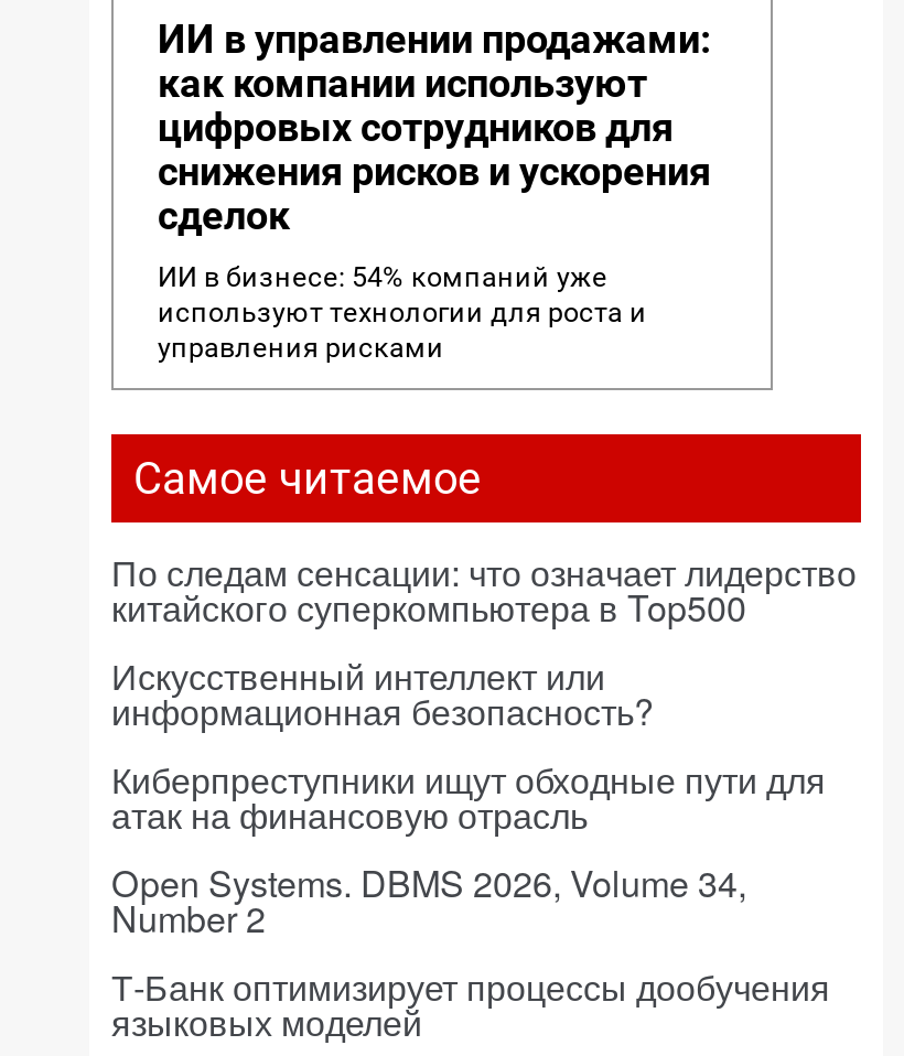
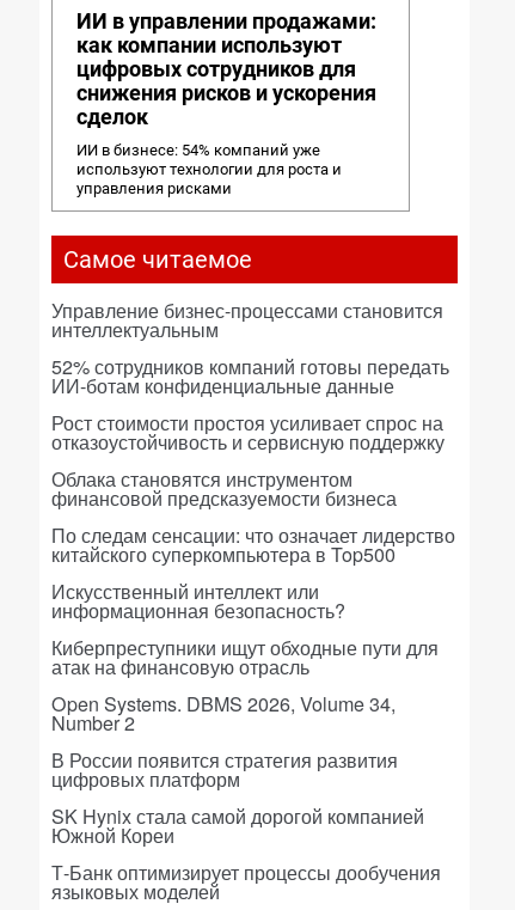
none -> [51,296,449,511] Управление бизнес-процессами становится | интеллектуальным | 52% сотрудников компаний готовы передать | ИИ-ботам конфиденциальные данные | Рост стоимости простоя усиливает спрос на | отказоустойчивость и сервисную поддержку | Облака становятся инструментом | финансовой предсказуемости бизнеса
none -> [51,746,424,849] В России появится стратегия развития | цифровых платформ | SK Hynix стала самой дорогой компанией | Южной Кореи

